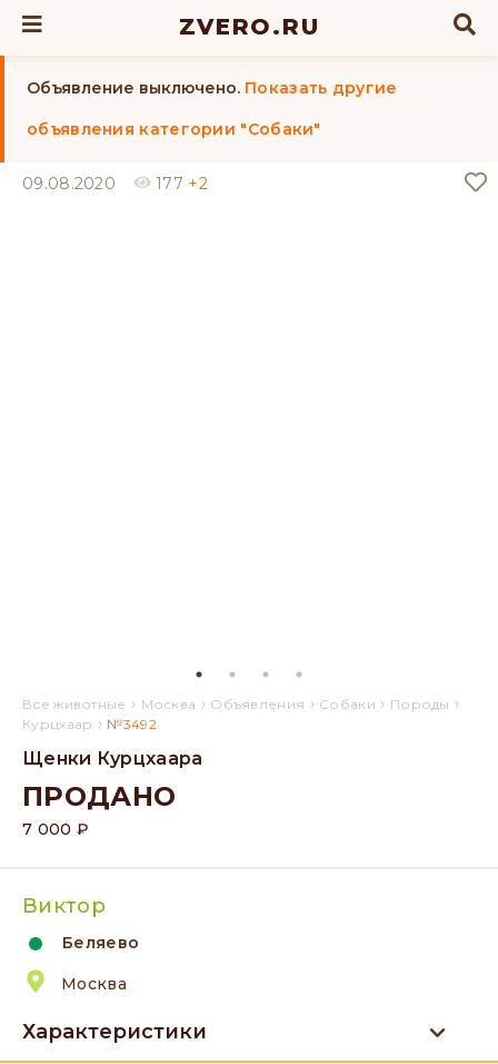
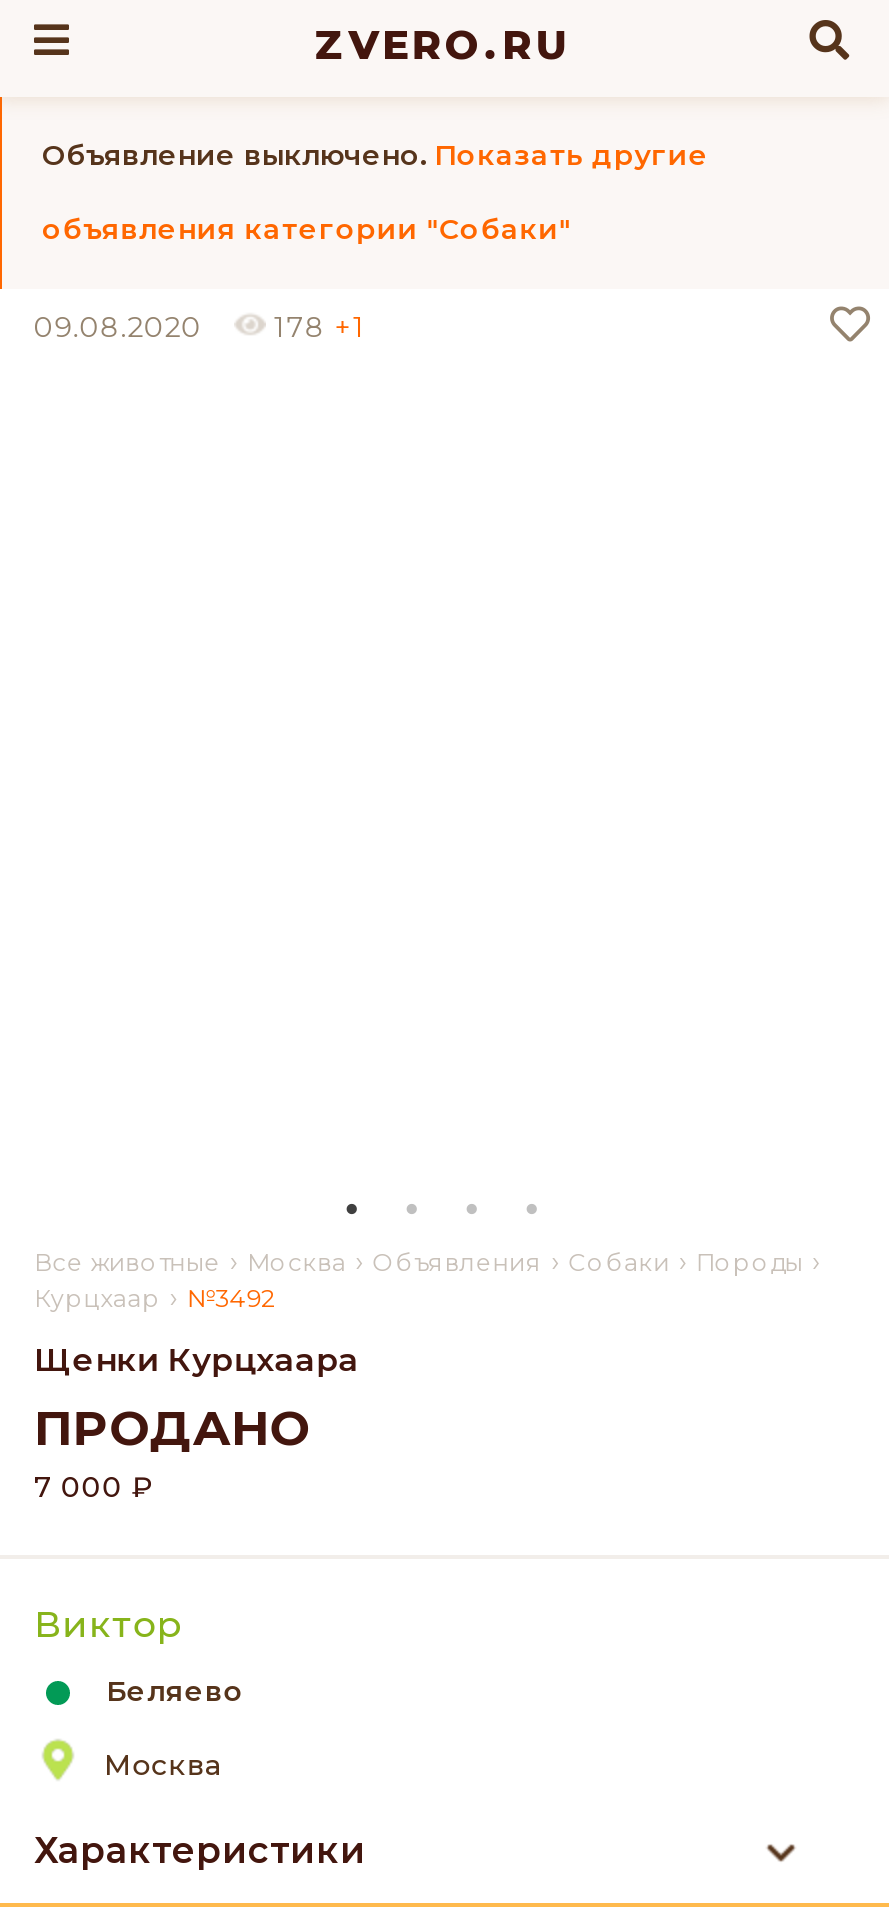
[22,174,208,194] 09.08.2020 177 +2 -> [34,309,366,345] 09.08.2020 178 +1

